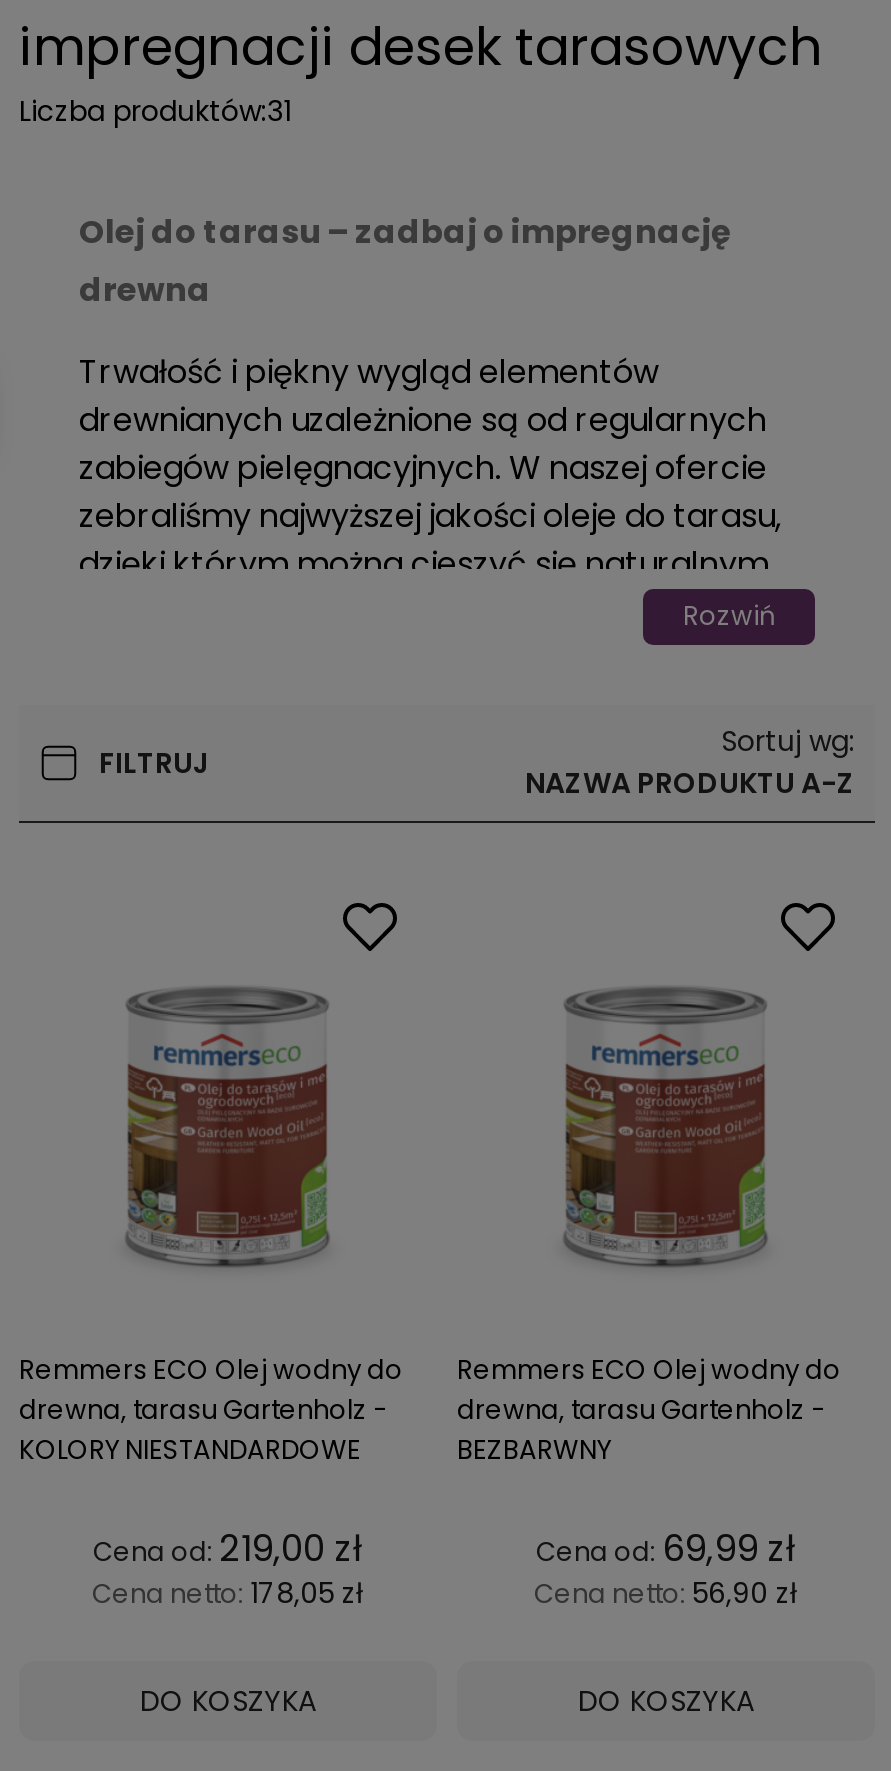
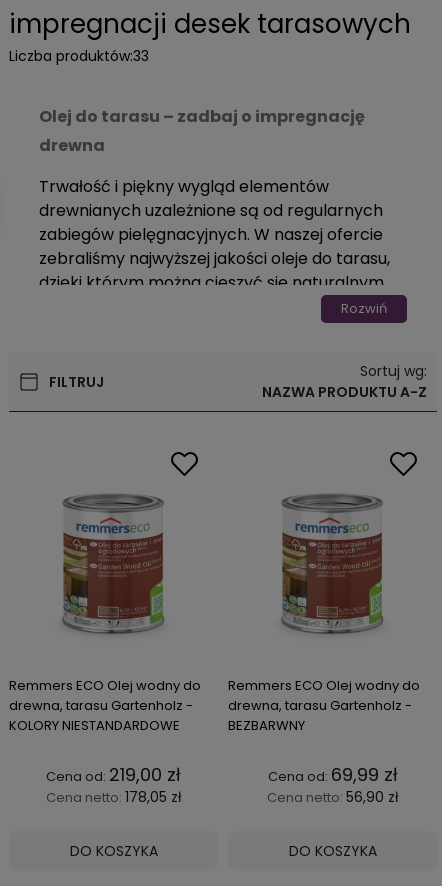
[19,91,291,131] Liczba produktów:31 -> [9,46,149,66] Liczba produktów:33

